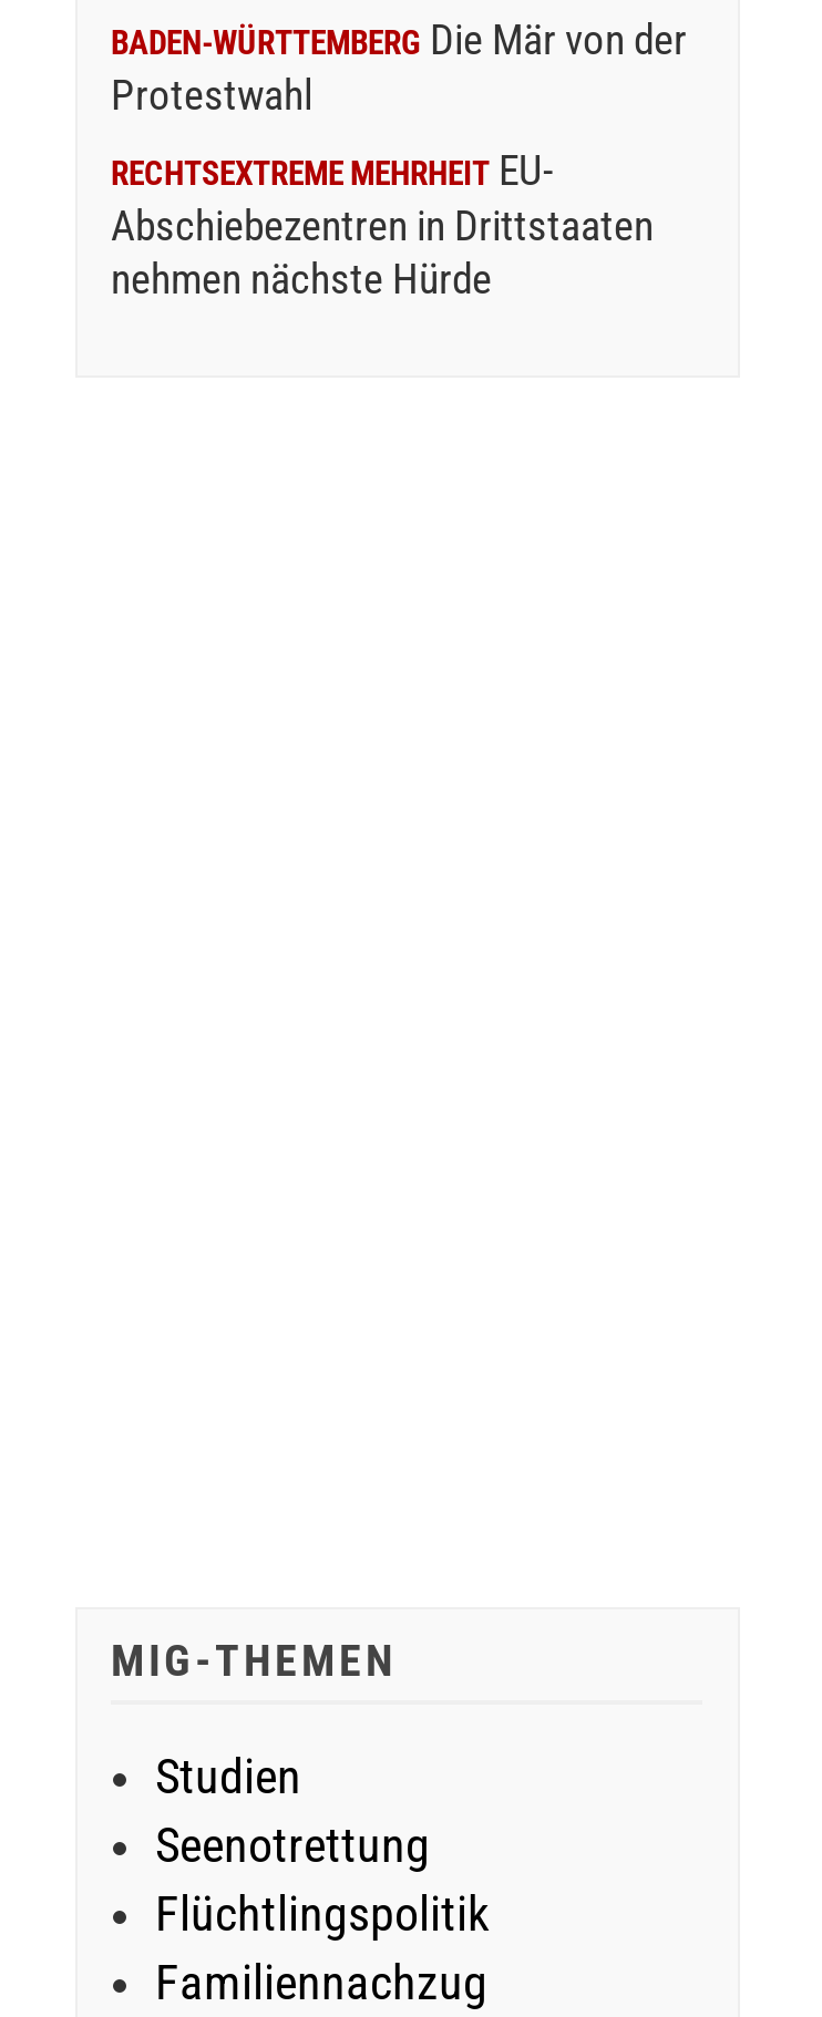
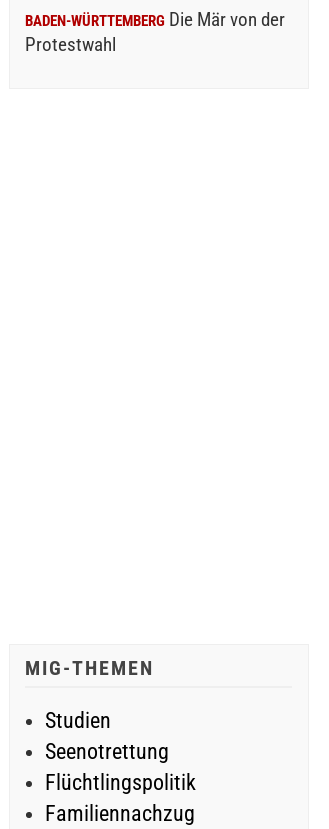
[111,145,654,304] RECHTSEXTREME MEHRHEIT EU- | Abschiebezentren in Drittstaaten | nehmen nächste Hürde -> none

